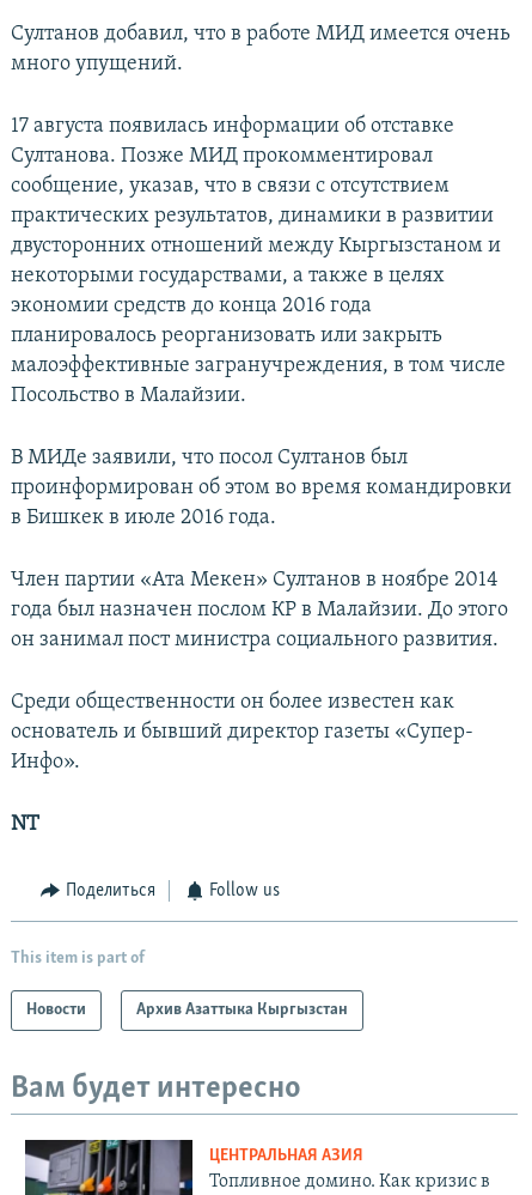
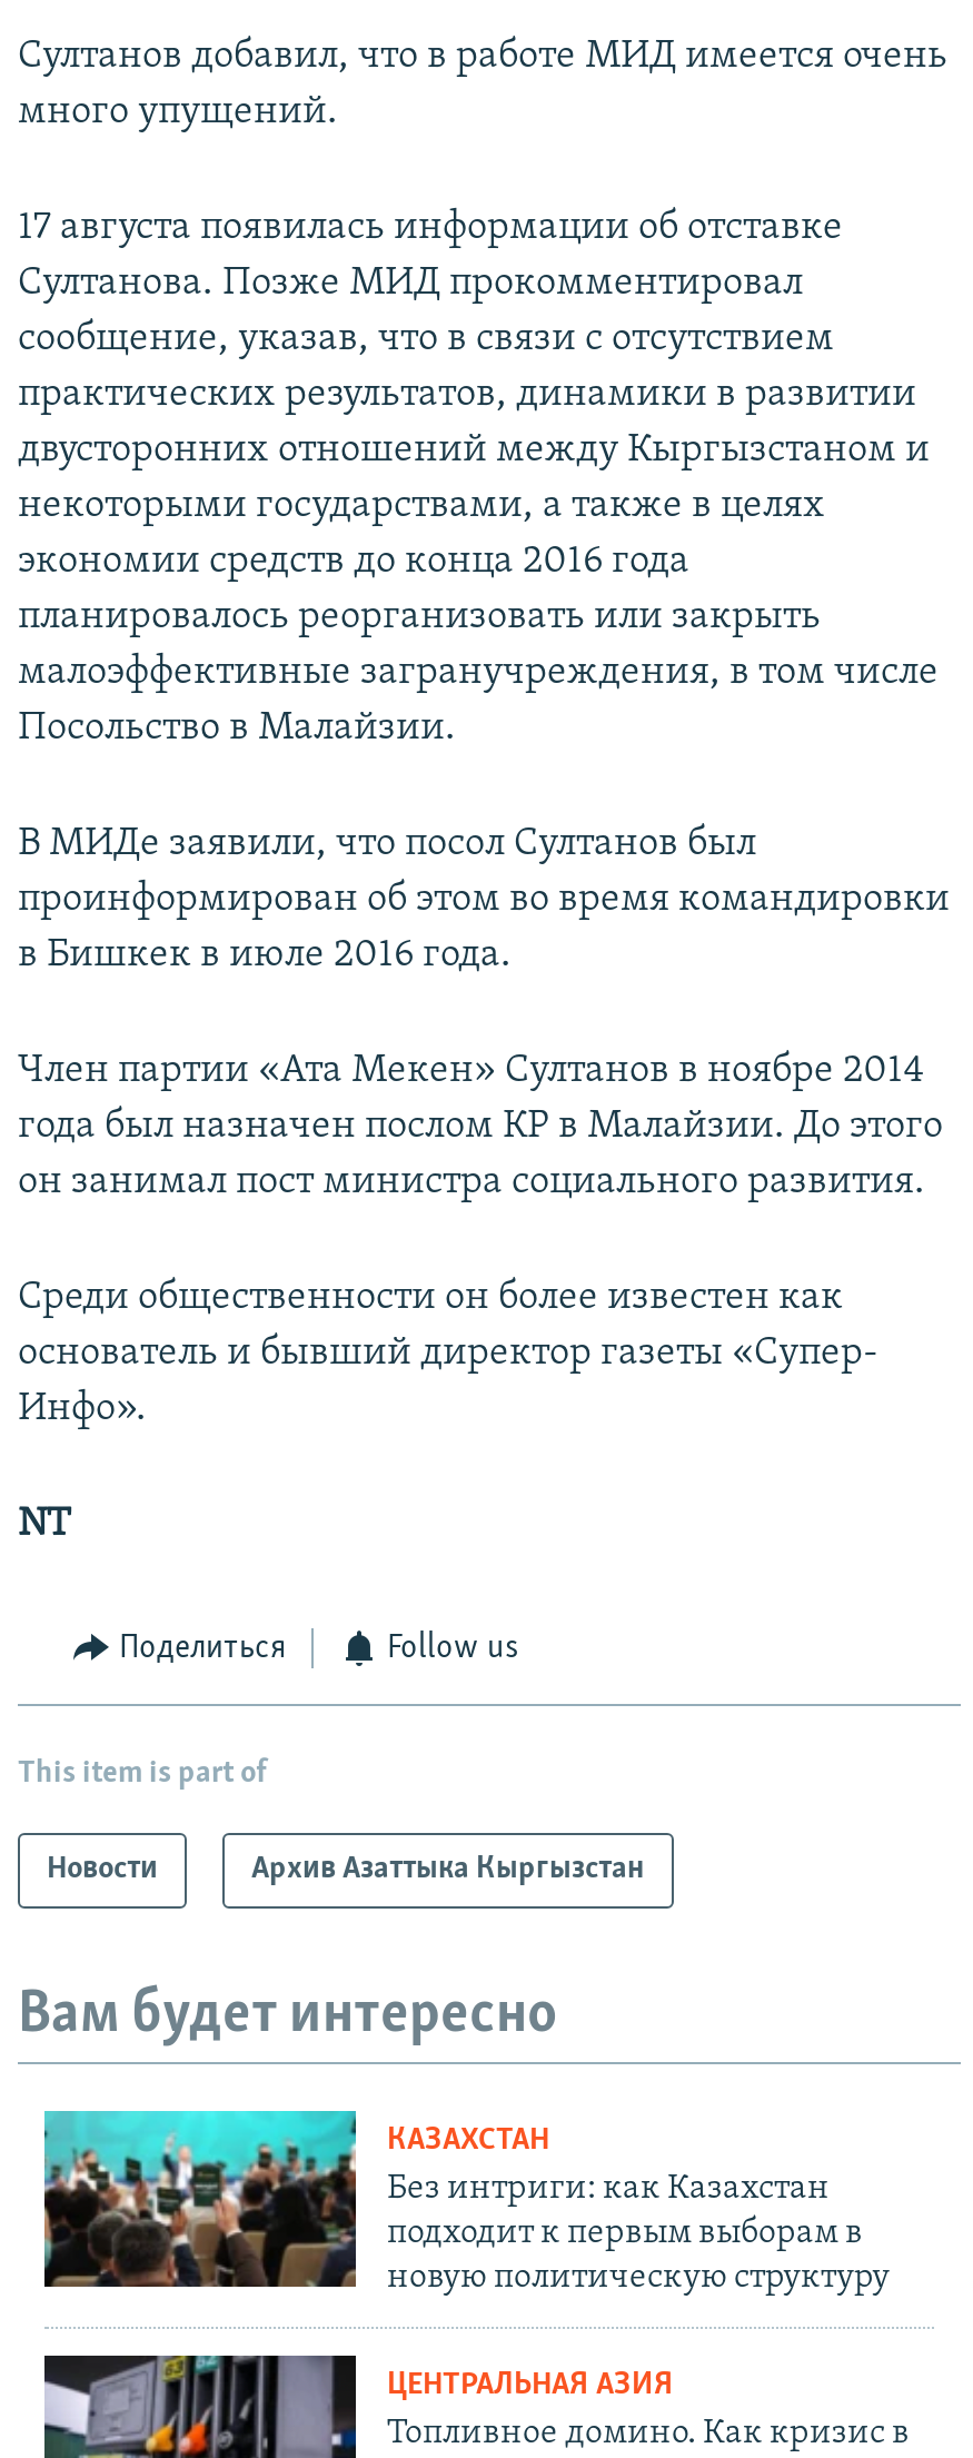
none -> [42,2109,890,2297] [image] | КАЗАХСТАН | Без интриги: как Казахстан | подходит к первым выборам в | новую политическую структуру

